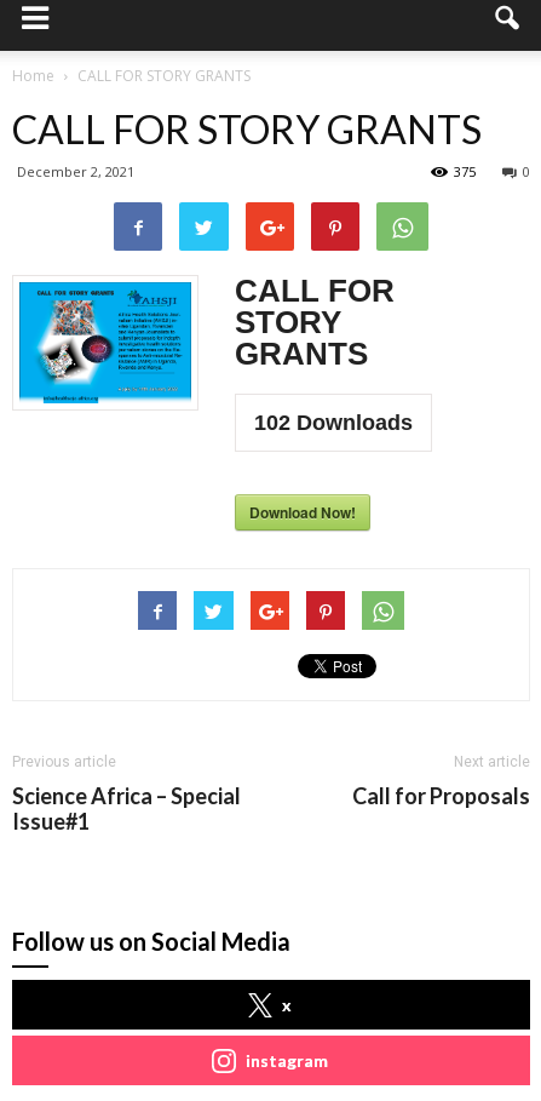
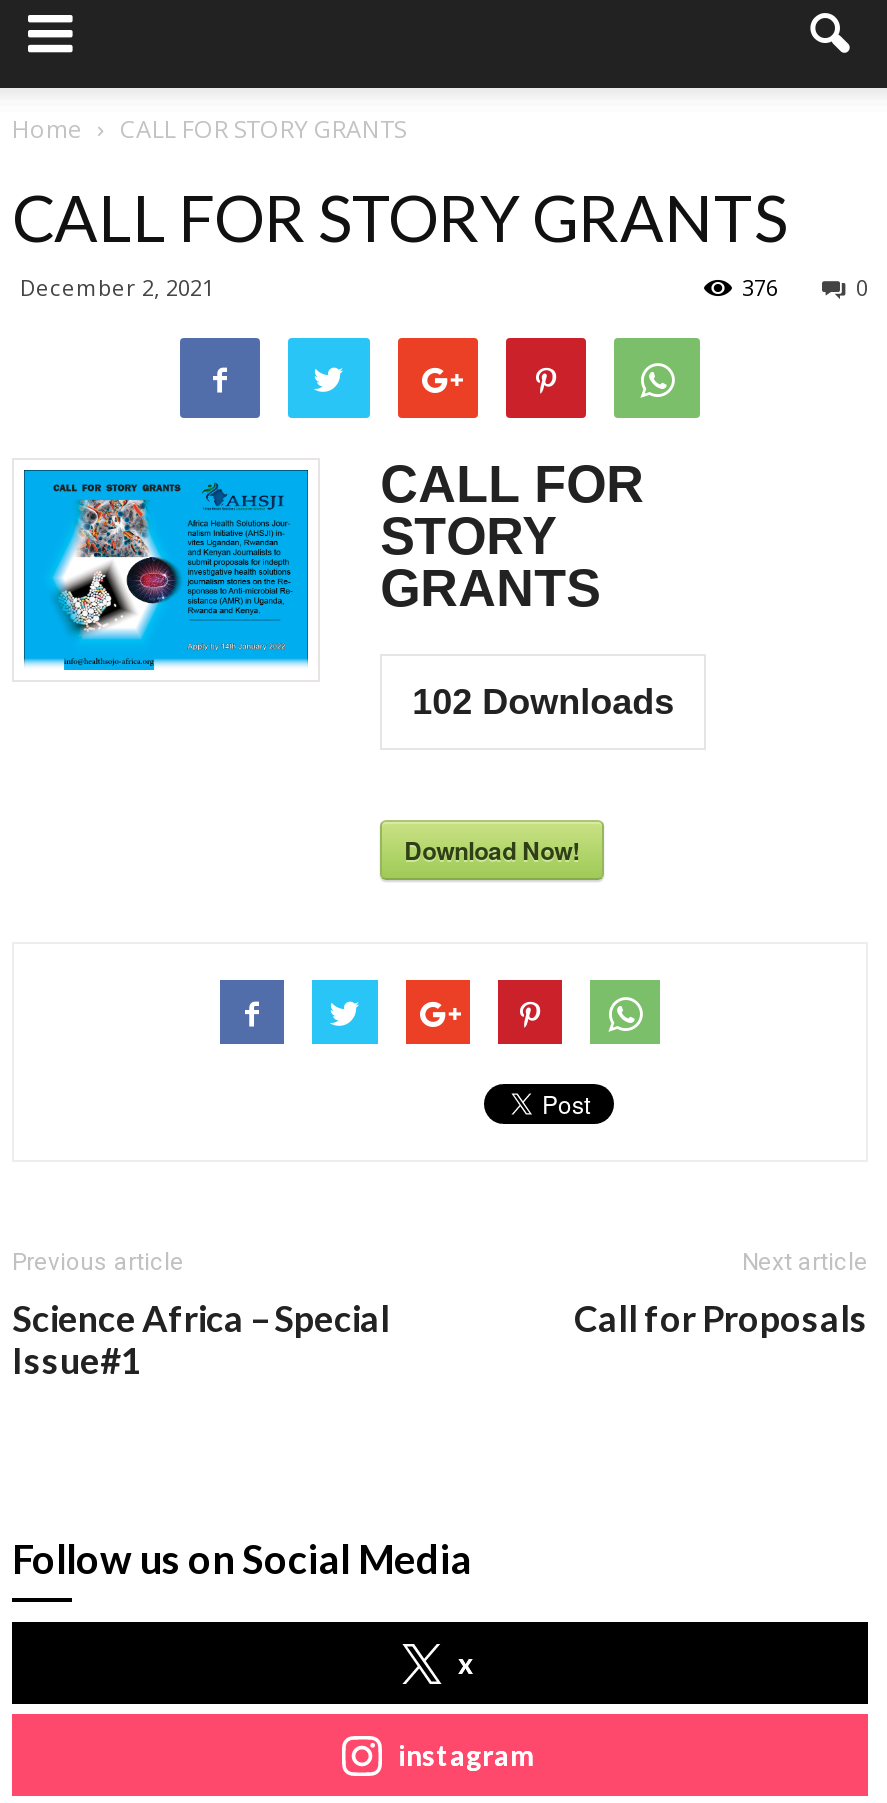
[454,162,476,180] 375 -> [742,272,778,302] 376

